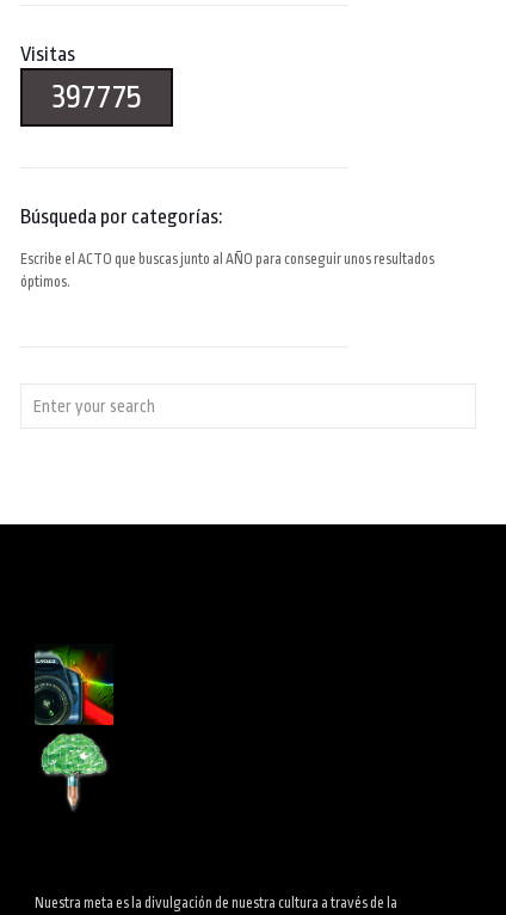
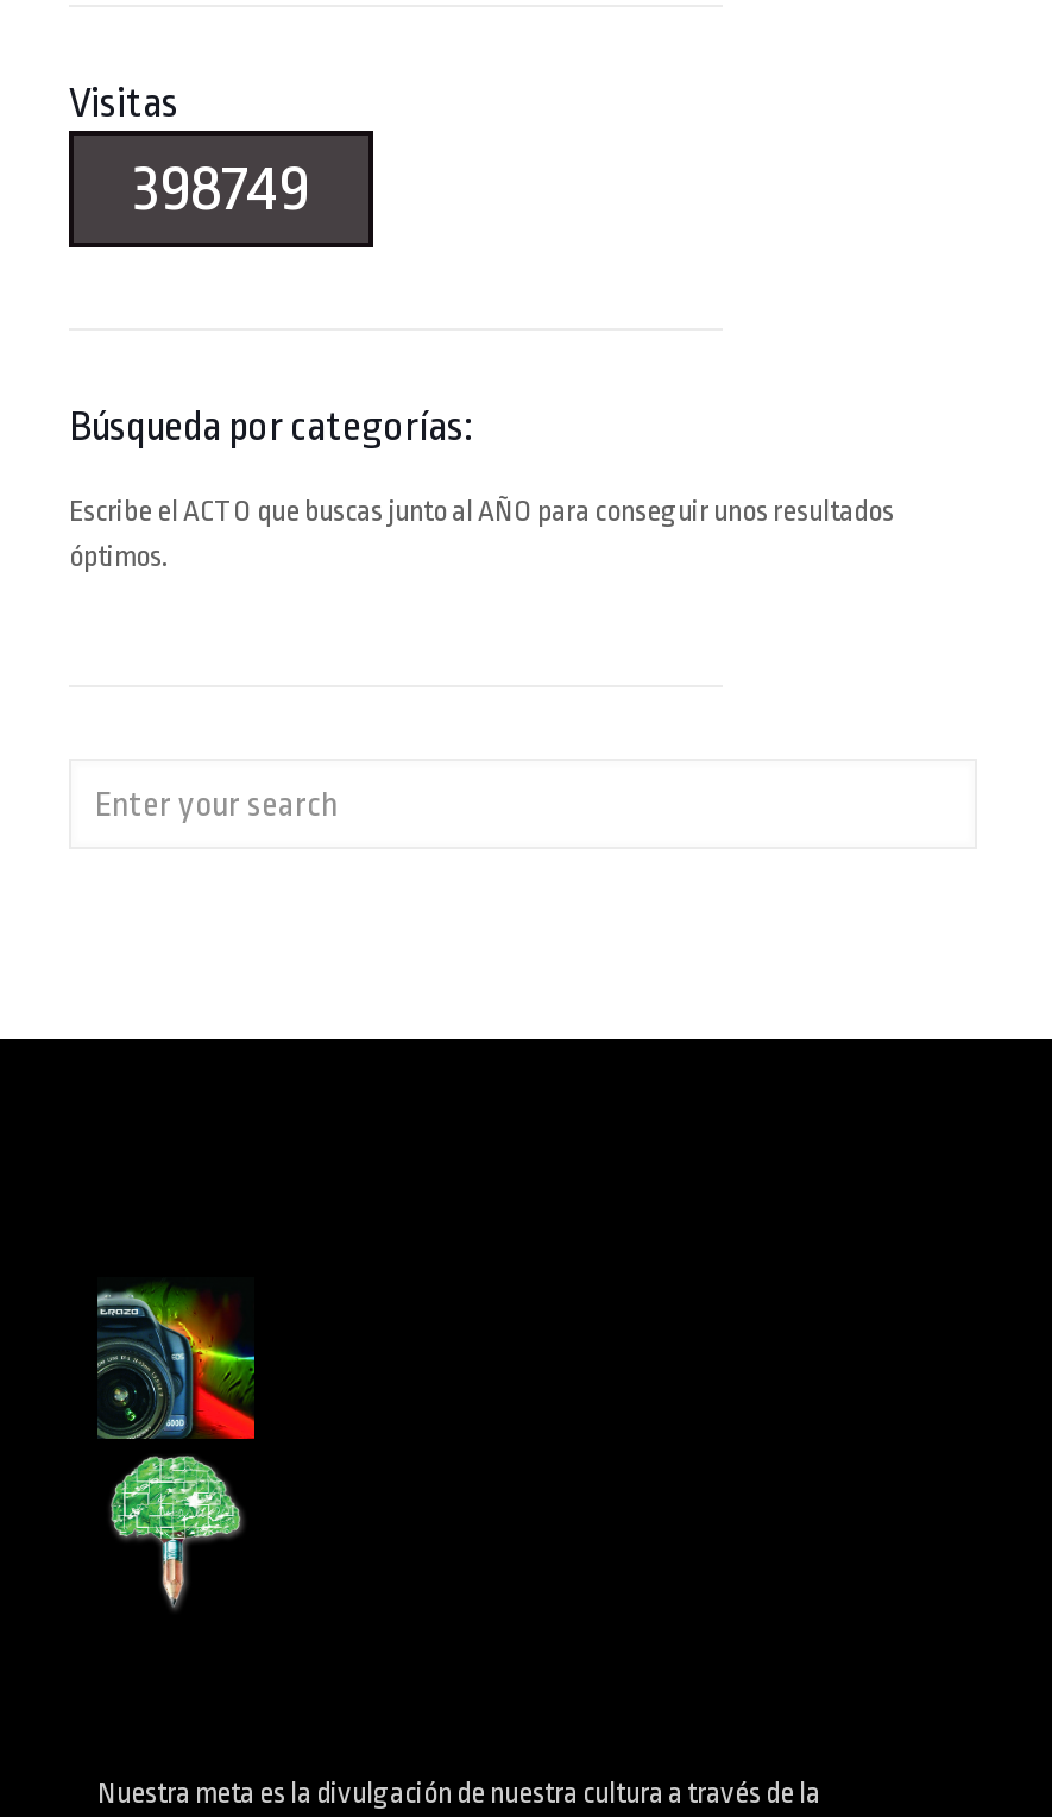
[53,79,141,116] 397775 -> [133,153,309,227] 398749

